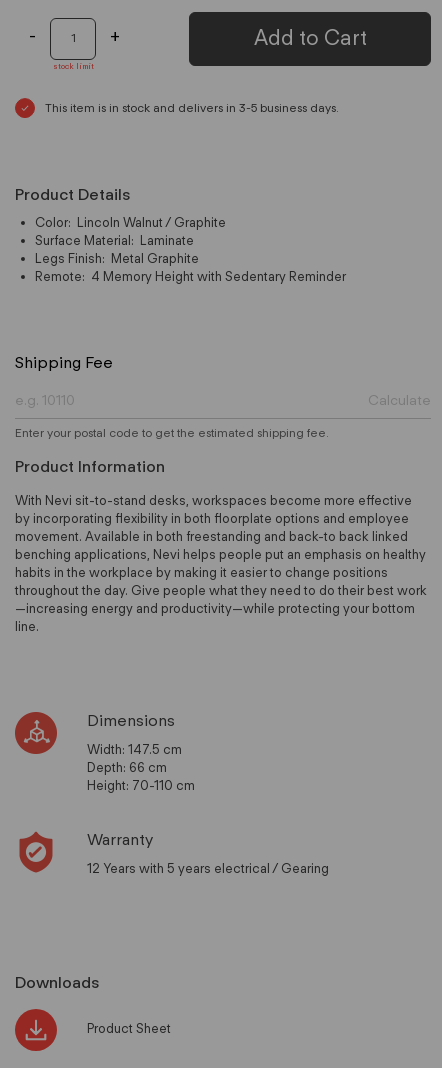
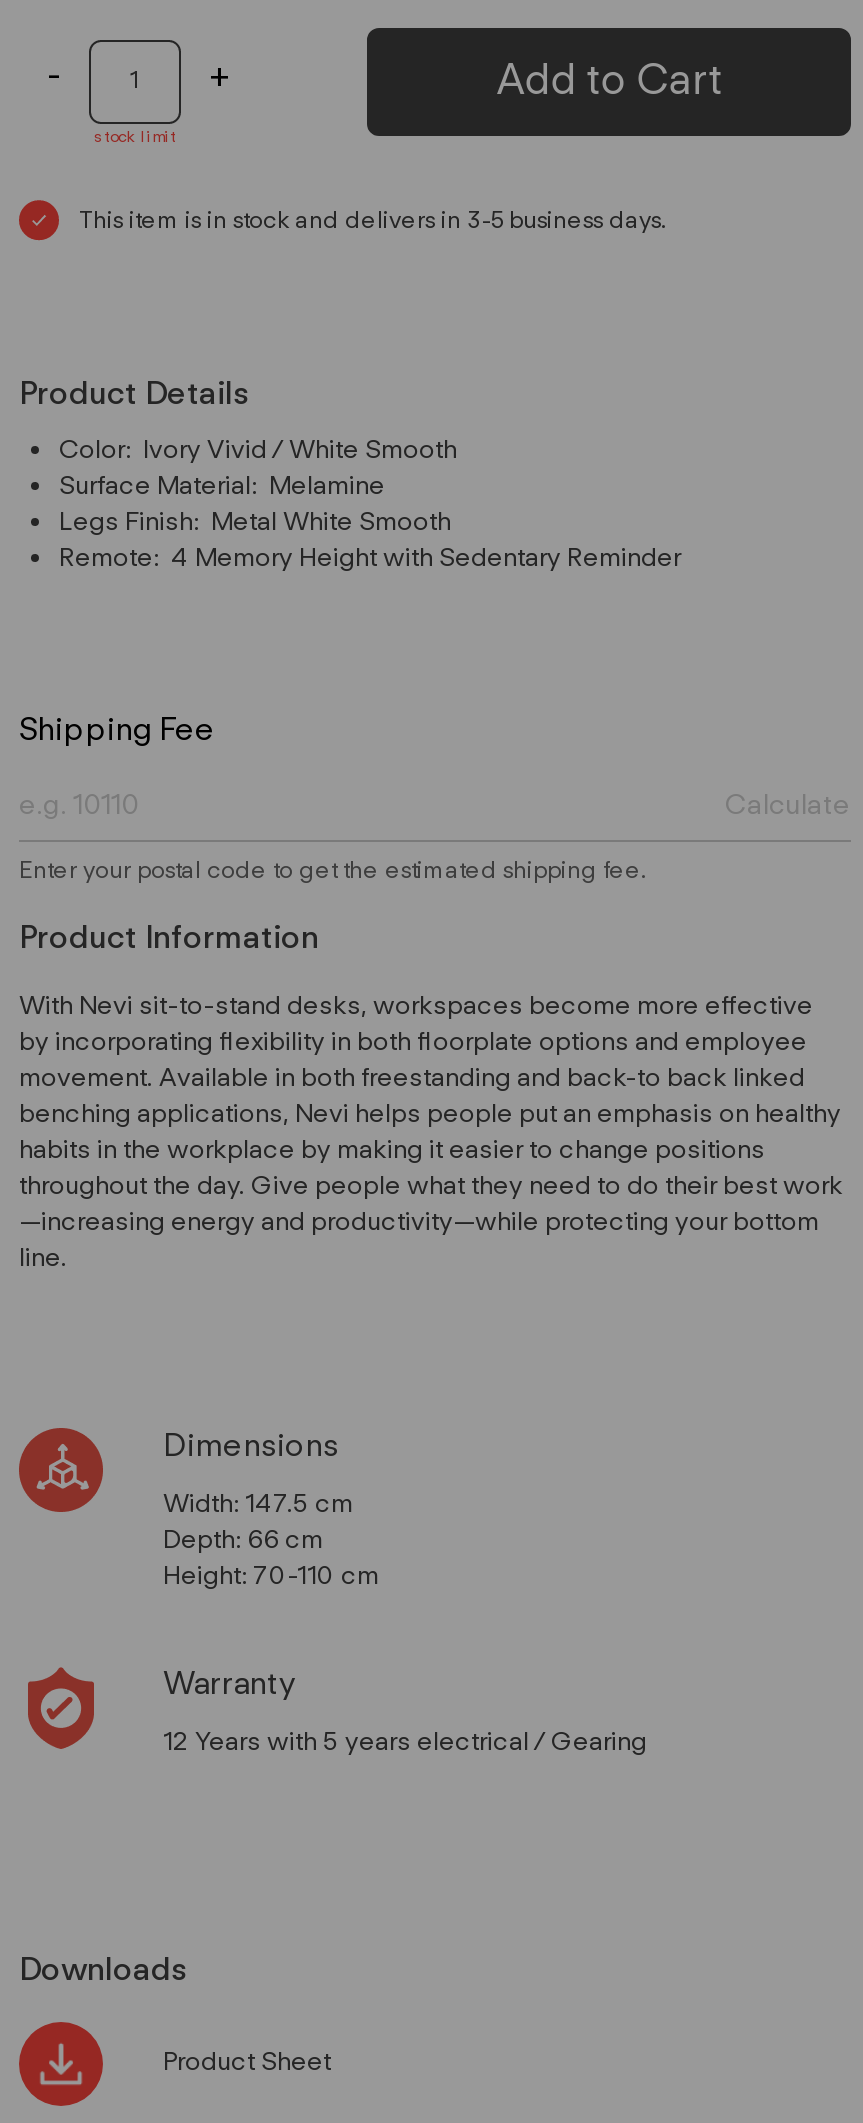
[35,217,226,266] Color: Lincoln Walnut / Graphite | Surface Material: Laminate | Legs Finish: Metal Graphite -> [59,438,457,536] Color: Ivory Vivid / White Smooth | Surface Material: Melamine | Legs Finish: Metal White Smooth

